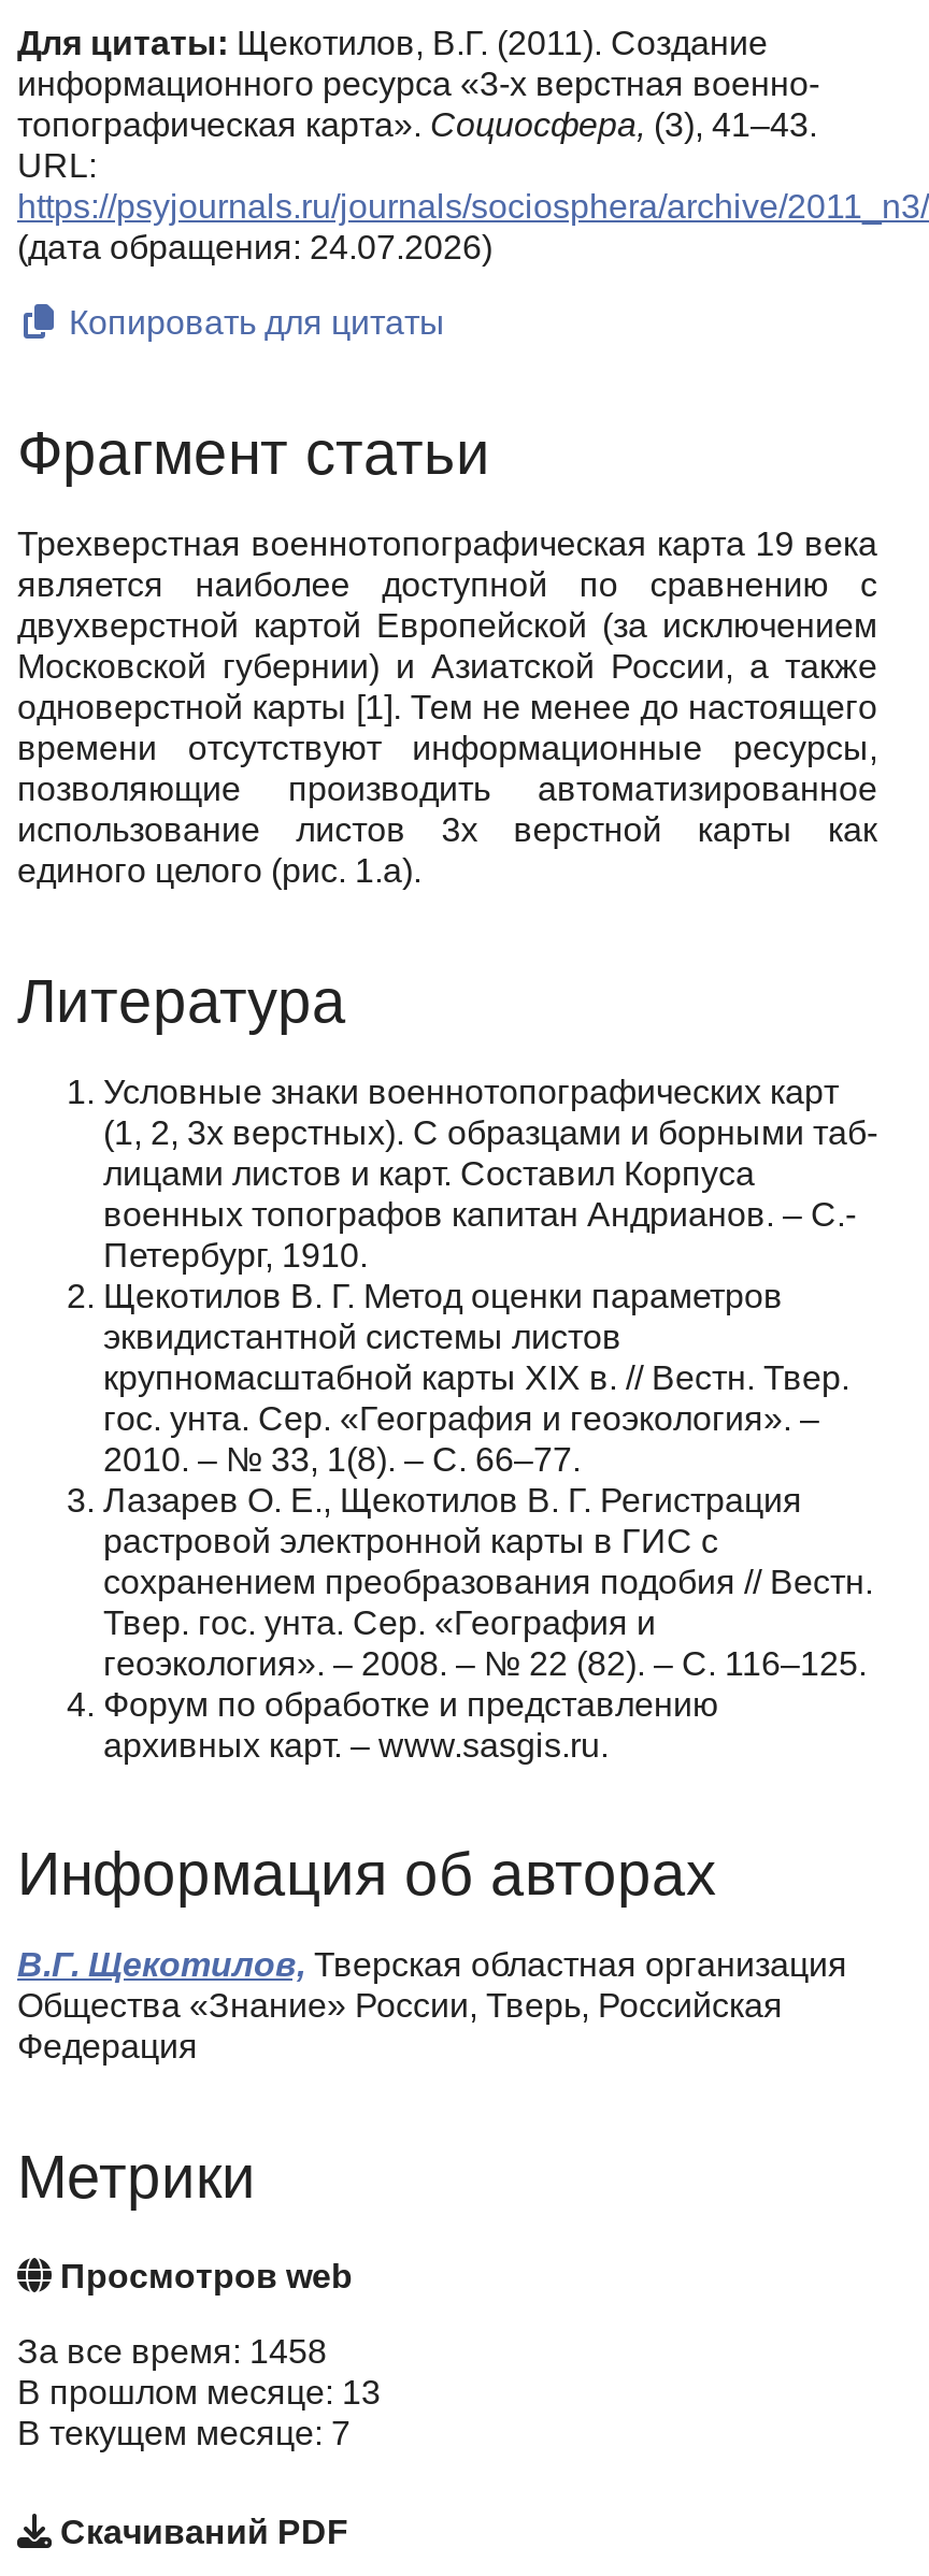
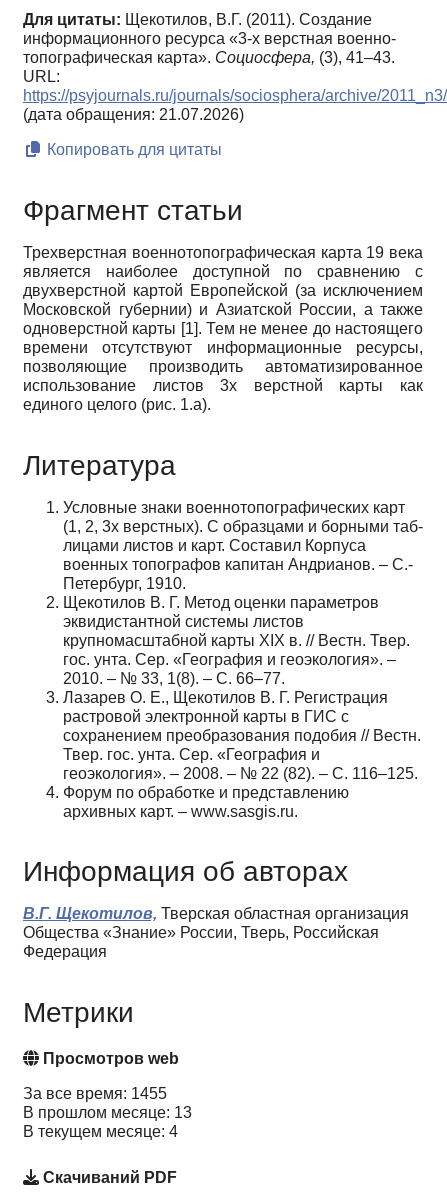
[17,229,492,266] (дата обращения: 24.07.2026) -> [23,106,244,123] (дата обращения: 21.07.2026)
[17,2333,327,2370] За все время: 1458 -> [23,1085,167,1102] За все время: 1455
[17,2415,351,2452] В текущем месяце: 7 -> [23,1123,178,1140] В текущем месяце: 4

